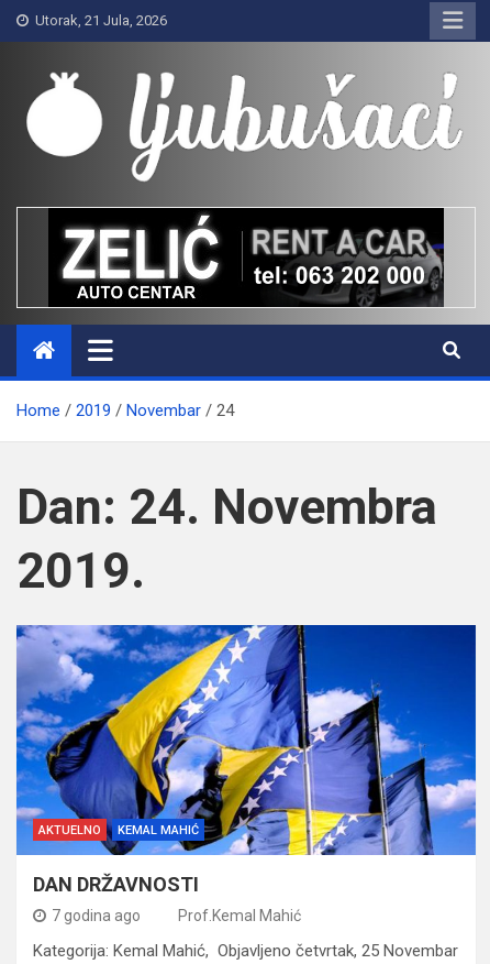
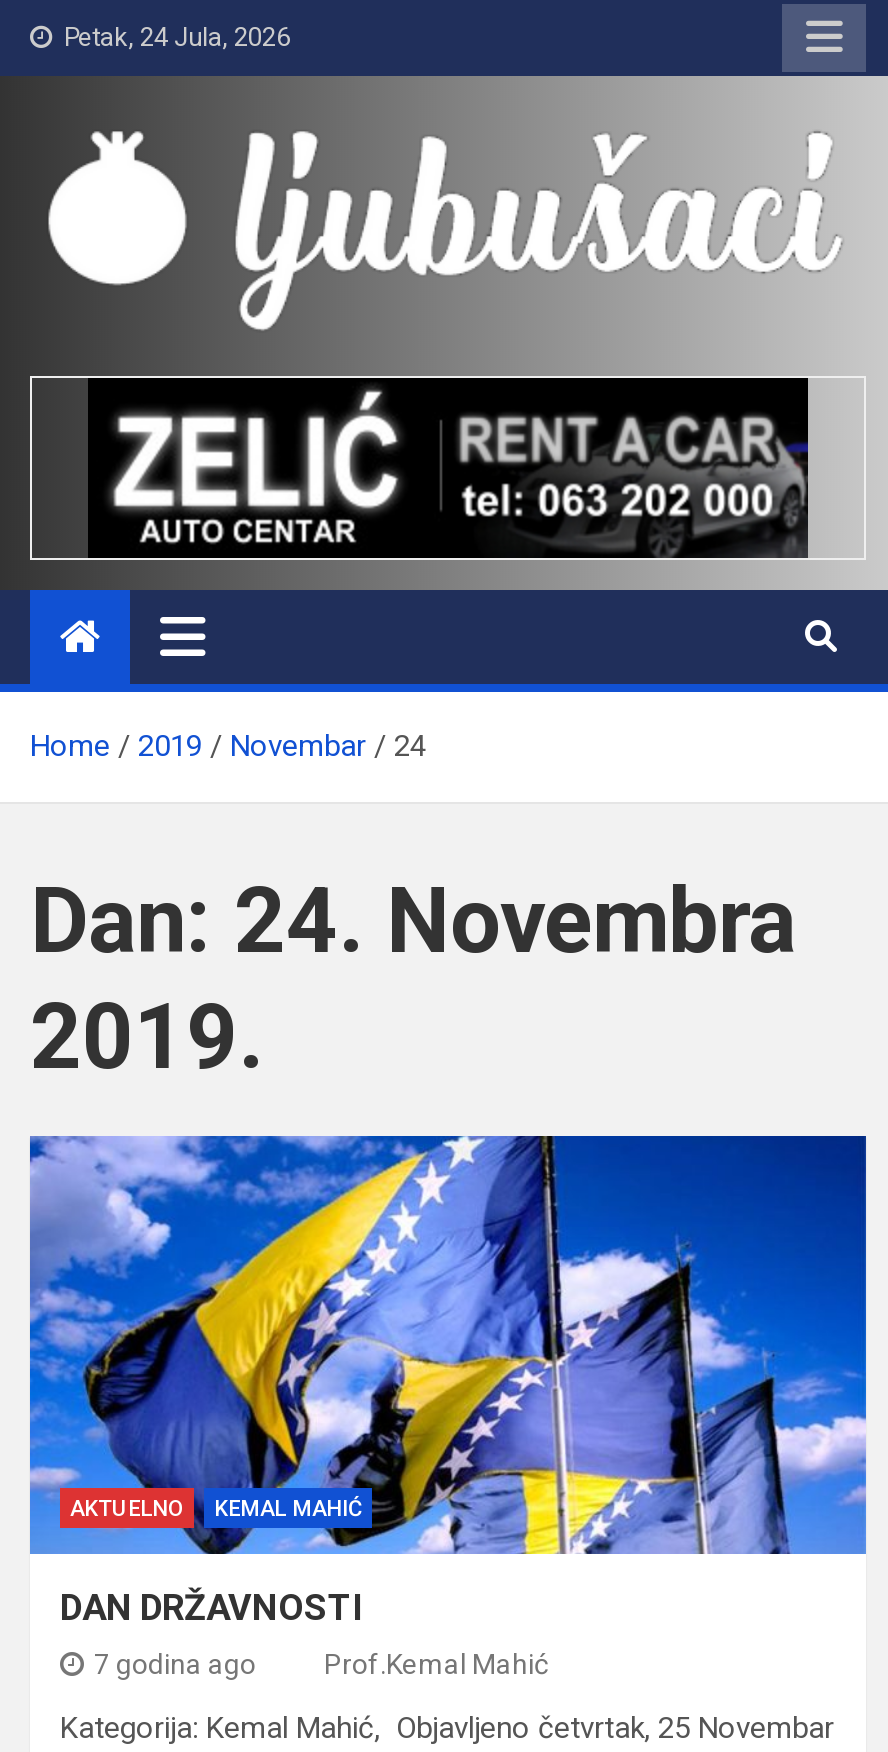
[29,12,167,29] Utorak, 21 Jula, 2026 -> [52,22,290,52] Petak, 24 Jula, 2026

